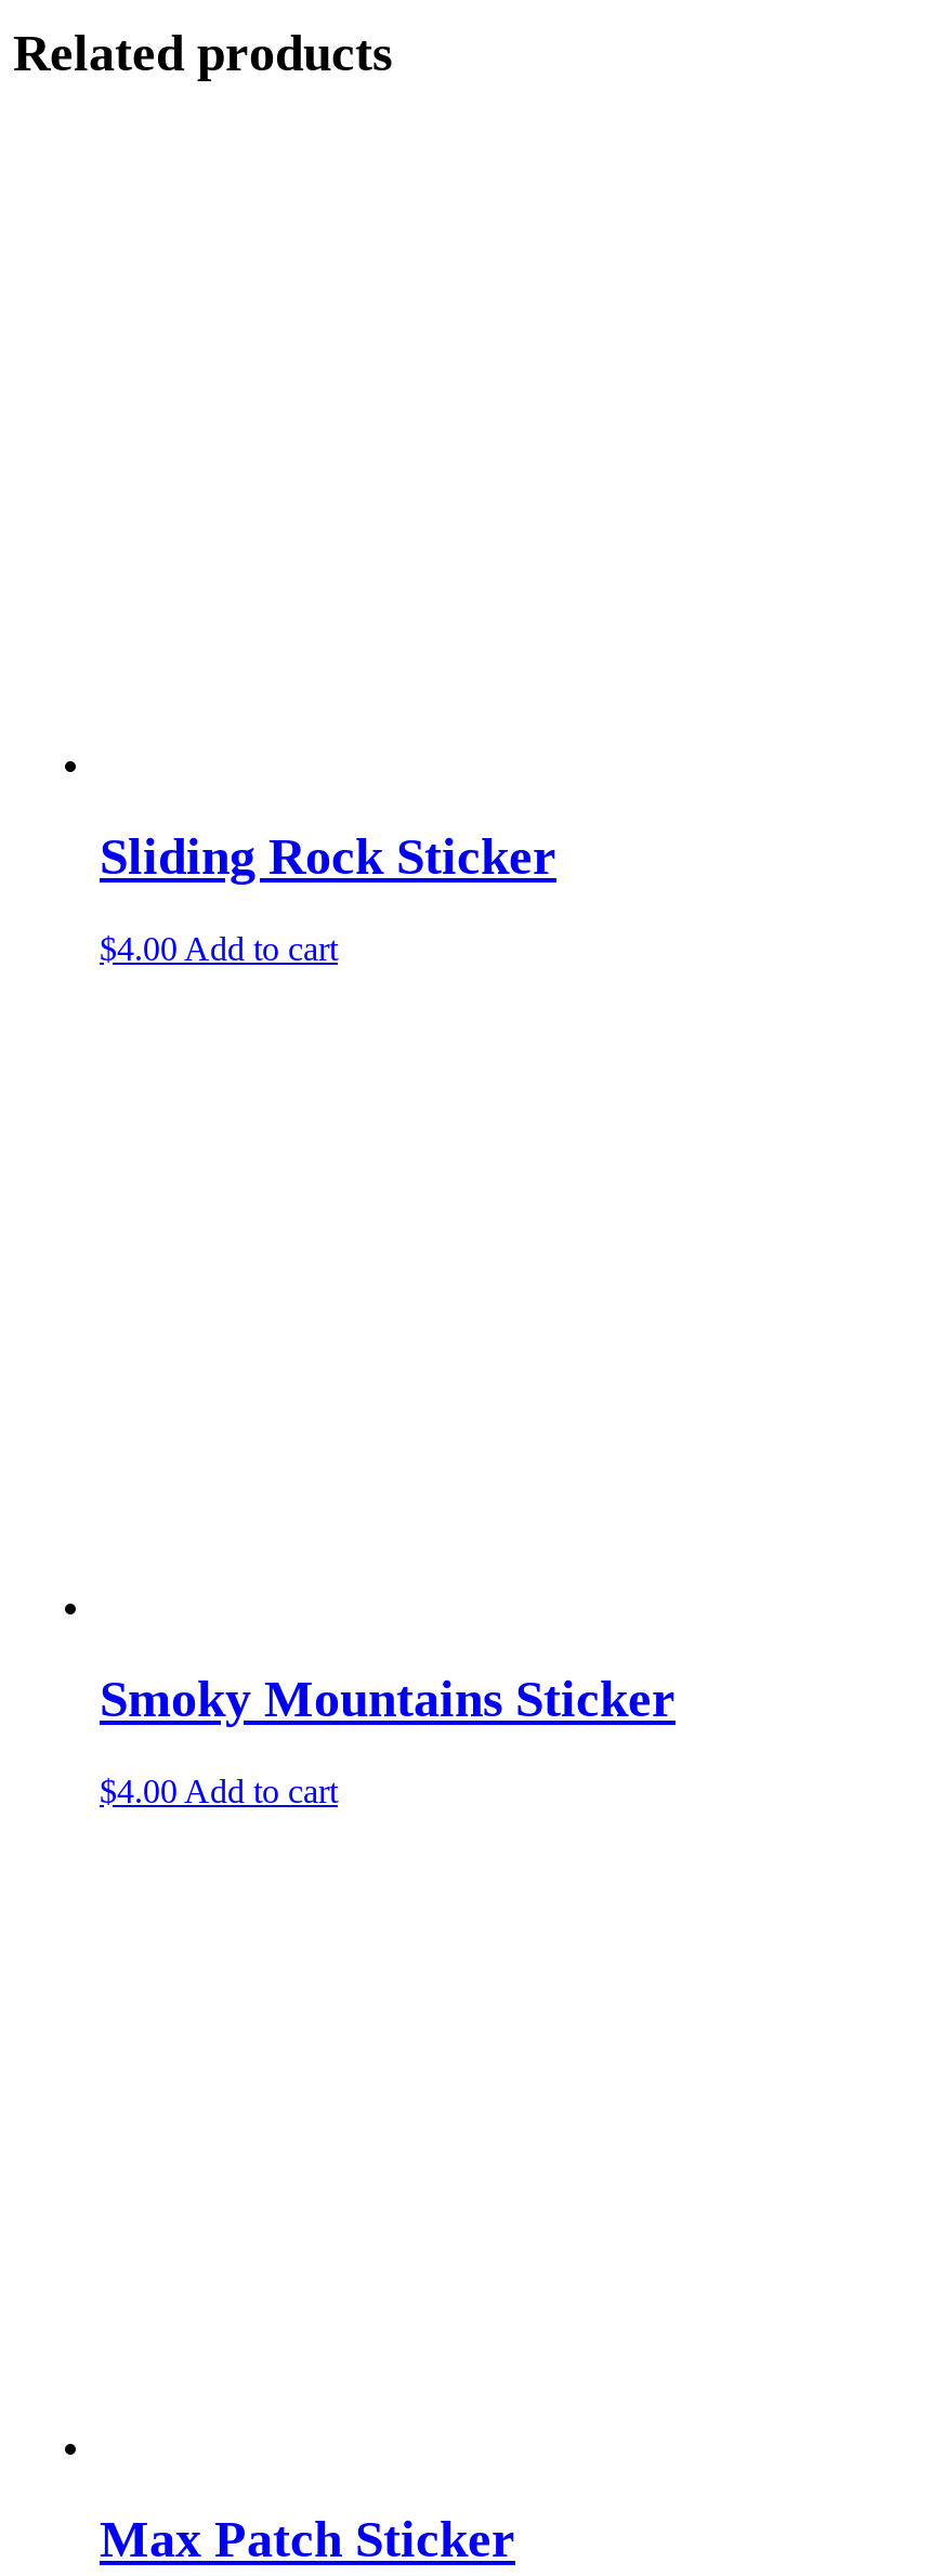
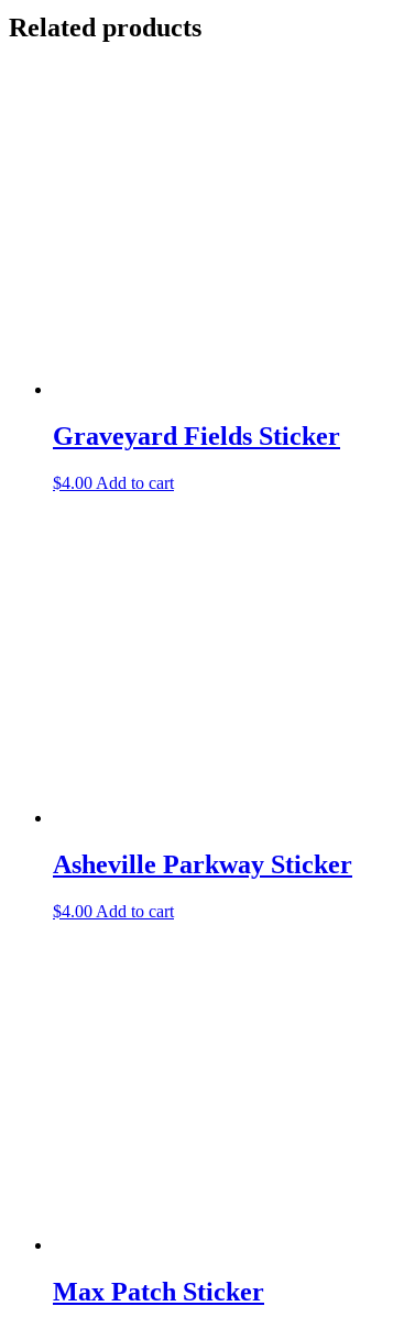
[100,828,556,884] Sliding Rock Sticker -> [53,422,340,450] Graveyard Fields Sticker
[100,1670,676,1726] Smoky Mountains Sticker -> [53,850,352,878] Asheville Parkway Sticker

